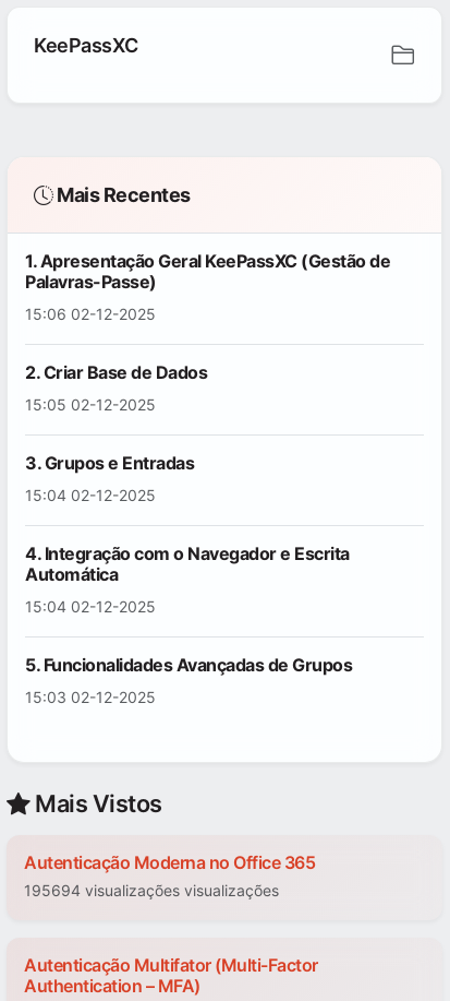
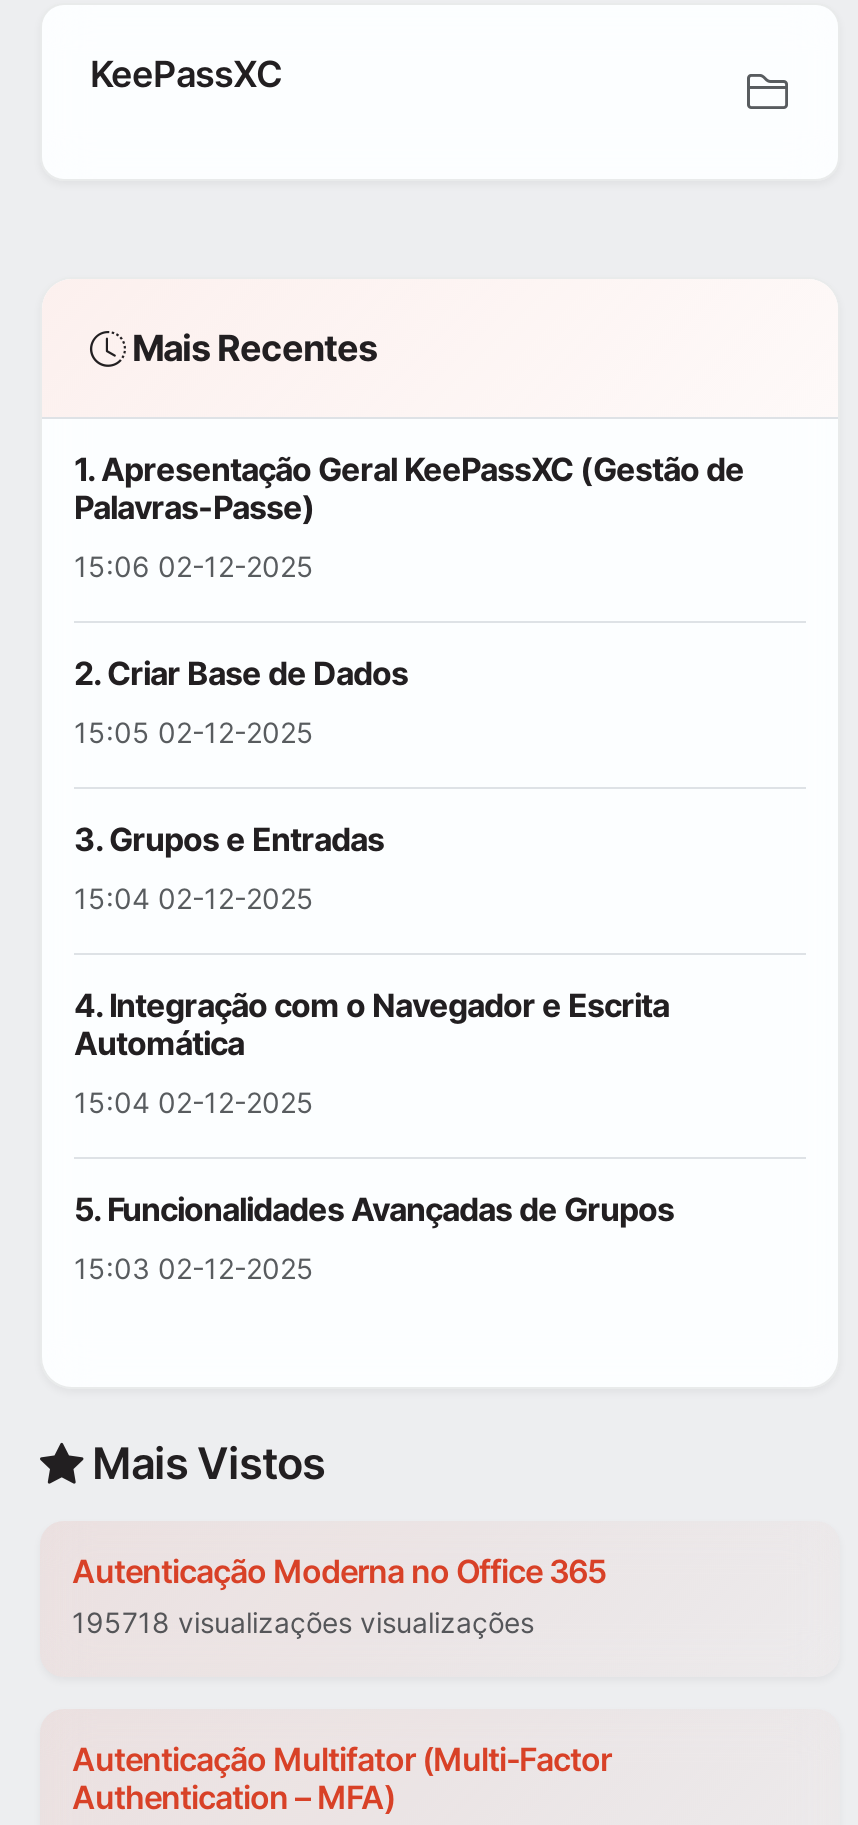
[24,881,279,900] 195694 visualizações visualizações -> [72,1606,534,1640] 195718 visualizações visualizações

